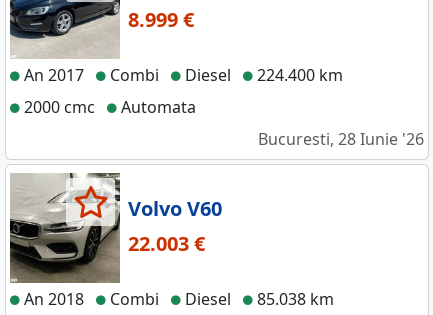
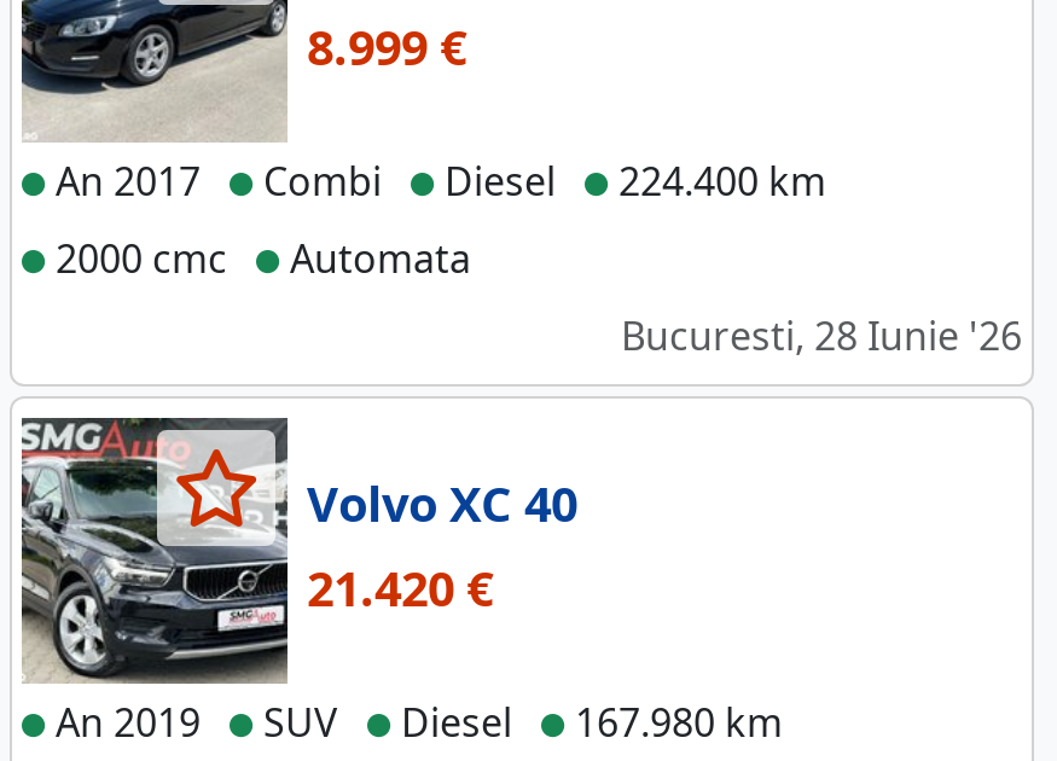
[10,173,159,310] [image] | An 2018 | Combi -> [22,416,338,749] [image] | An 2019 | SUV
[128,195,222,257] Volvo V60 | 22.003 € -> [307,471,577,621] Volvo XC 40 | 21.420 €
[253,288,334,310] 85.038 km -> [565,696,783,749] 167.980 km

